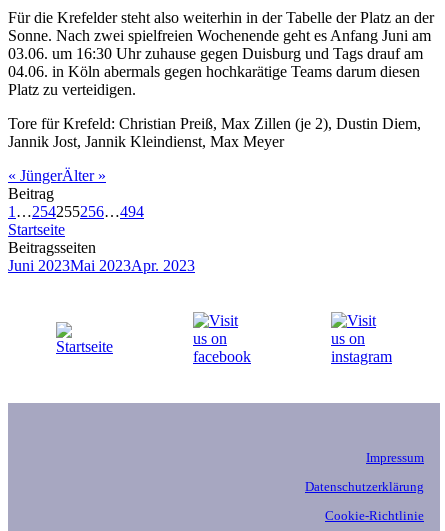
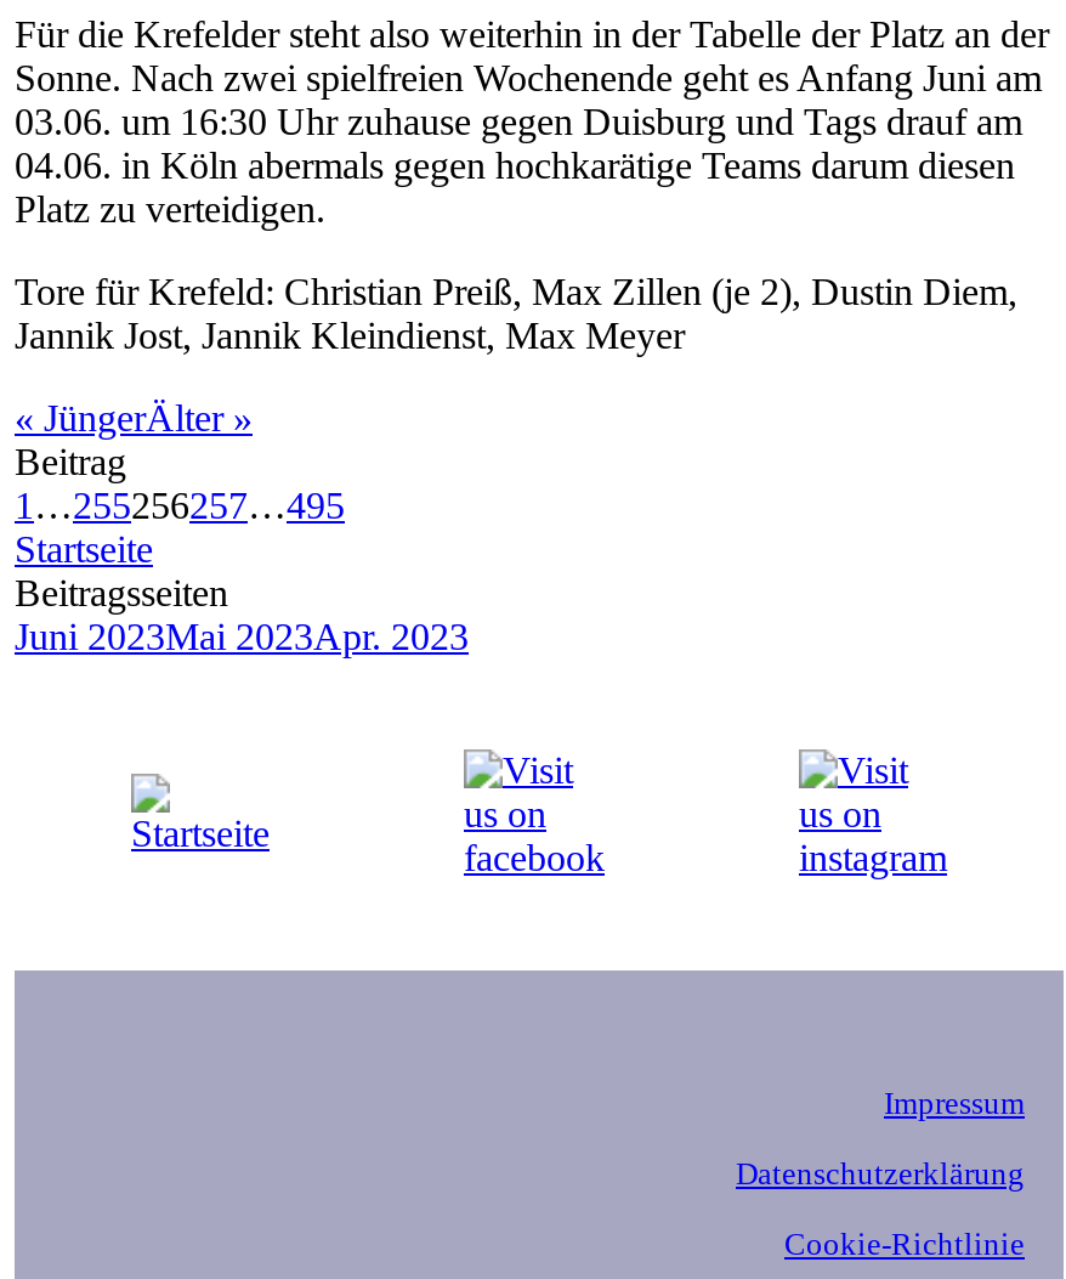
[8,203,144,220] 1 … 254255256 … 494 -> [15,484,345,525] 1 … 255256257 … 495

